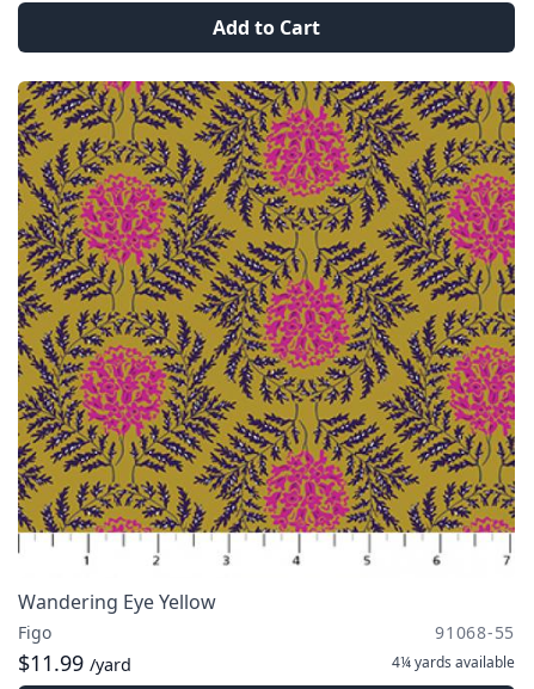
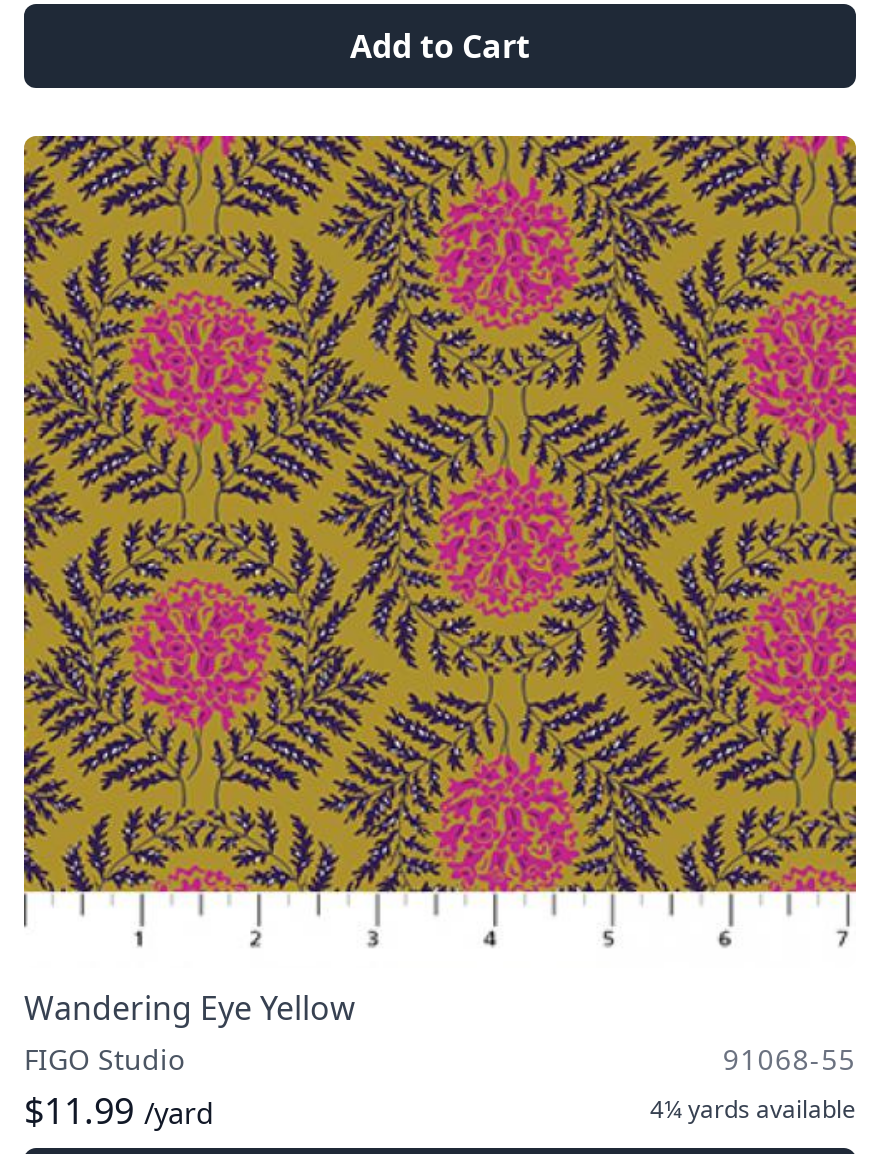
[18,621,51,644] Figo -> [24,1040,184,1078] FIGO Studio

